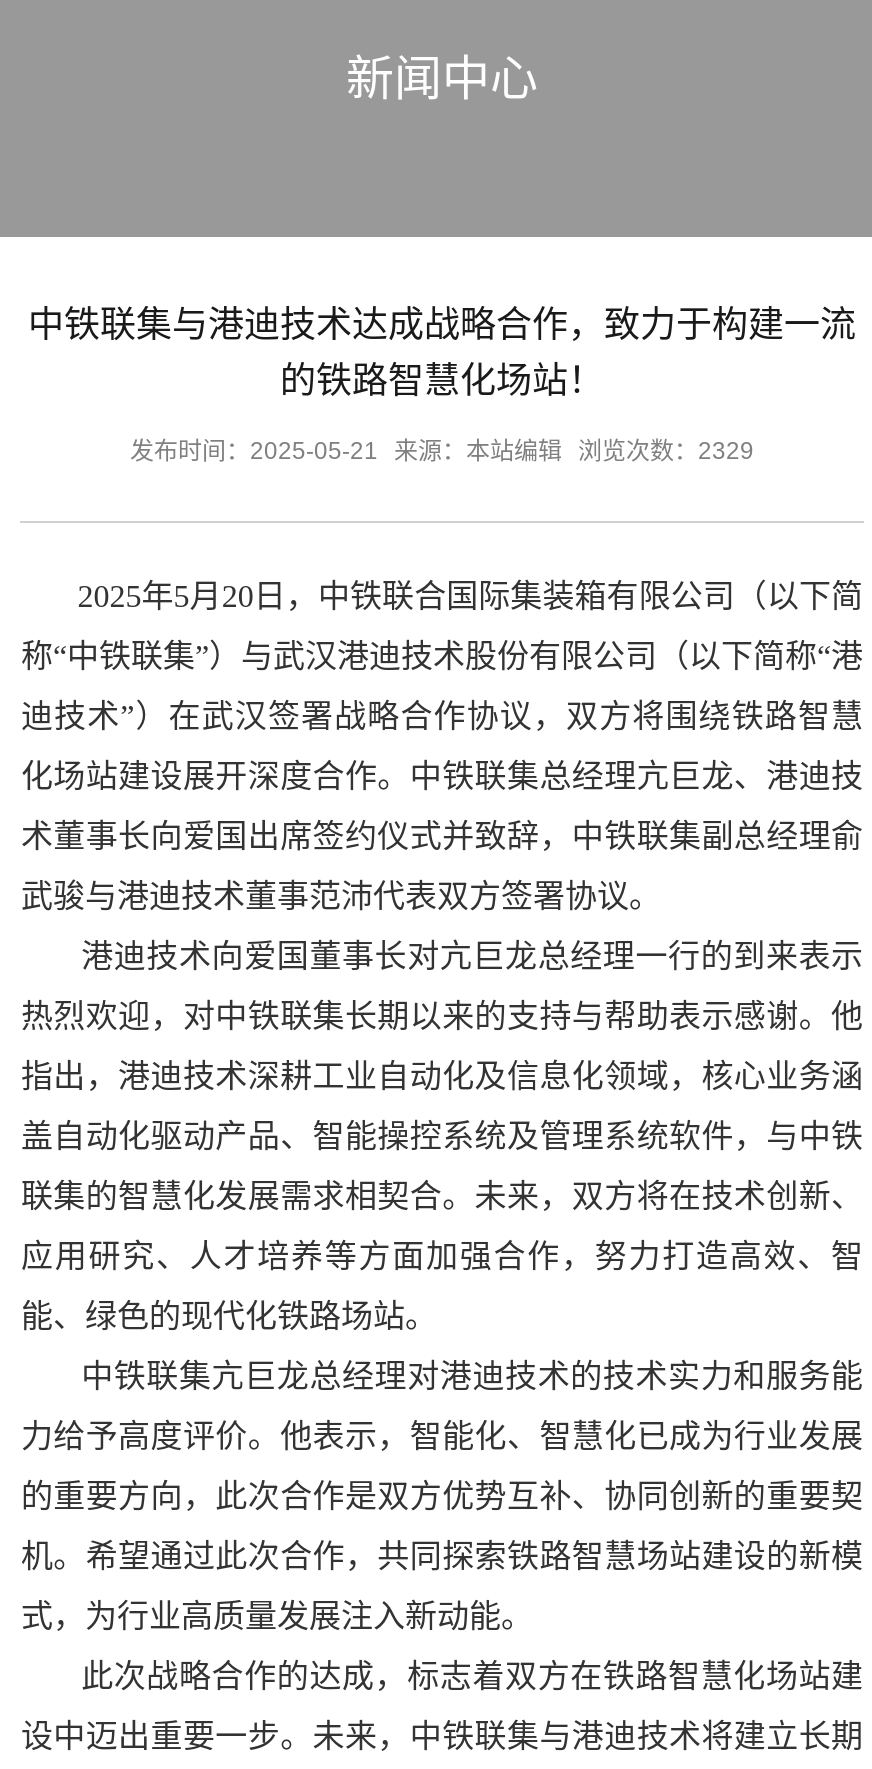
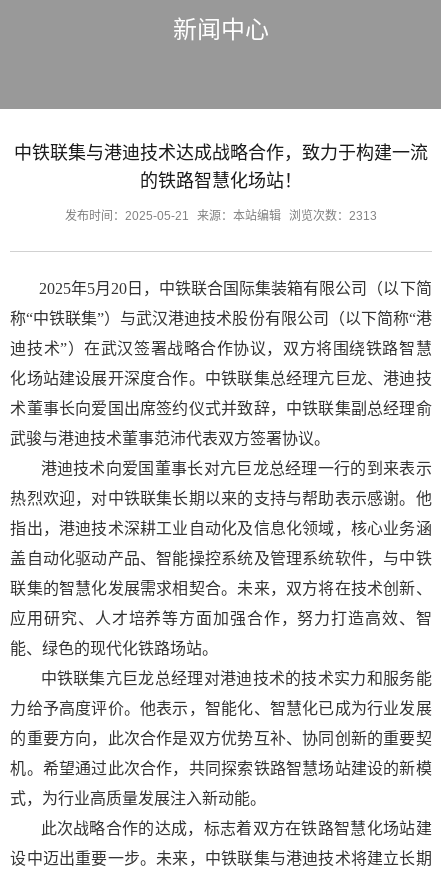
[130,438,754,466] 发布时间：2025-05-21 来源：本站编辑 浏览次数：2329 -> [65,209,377,223] 发布时间：2025-05-21 来源：本站编辑 浏览次数：2313

